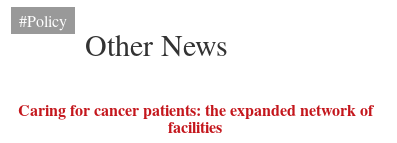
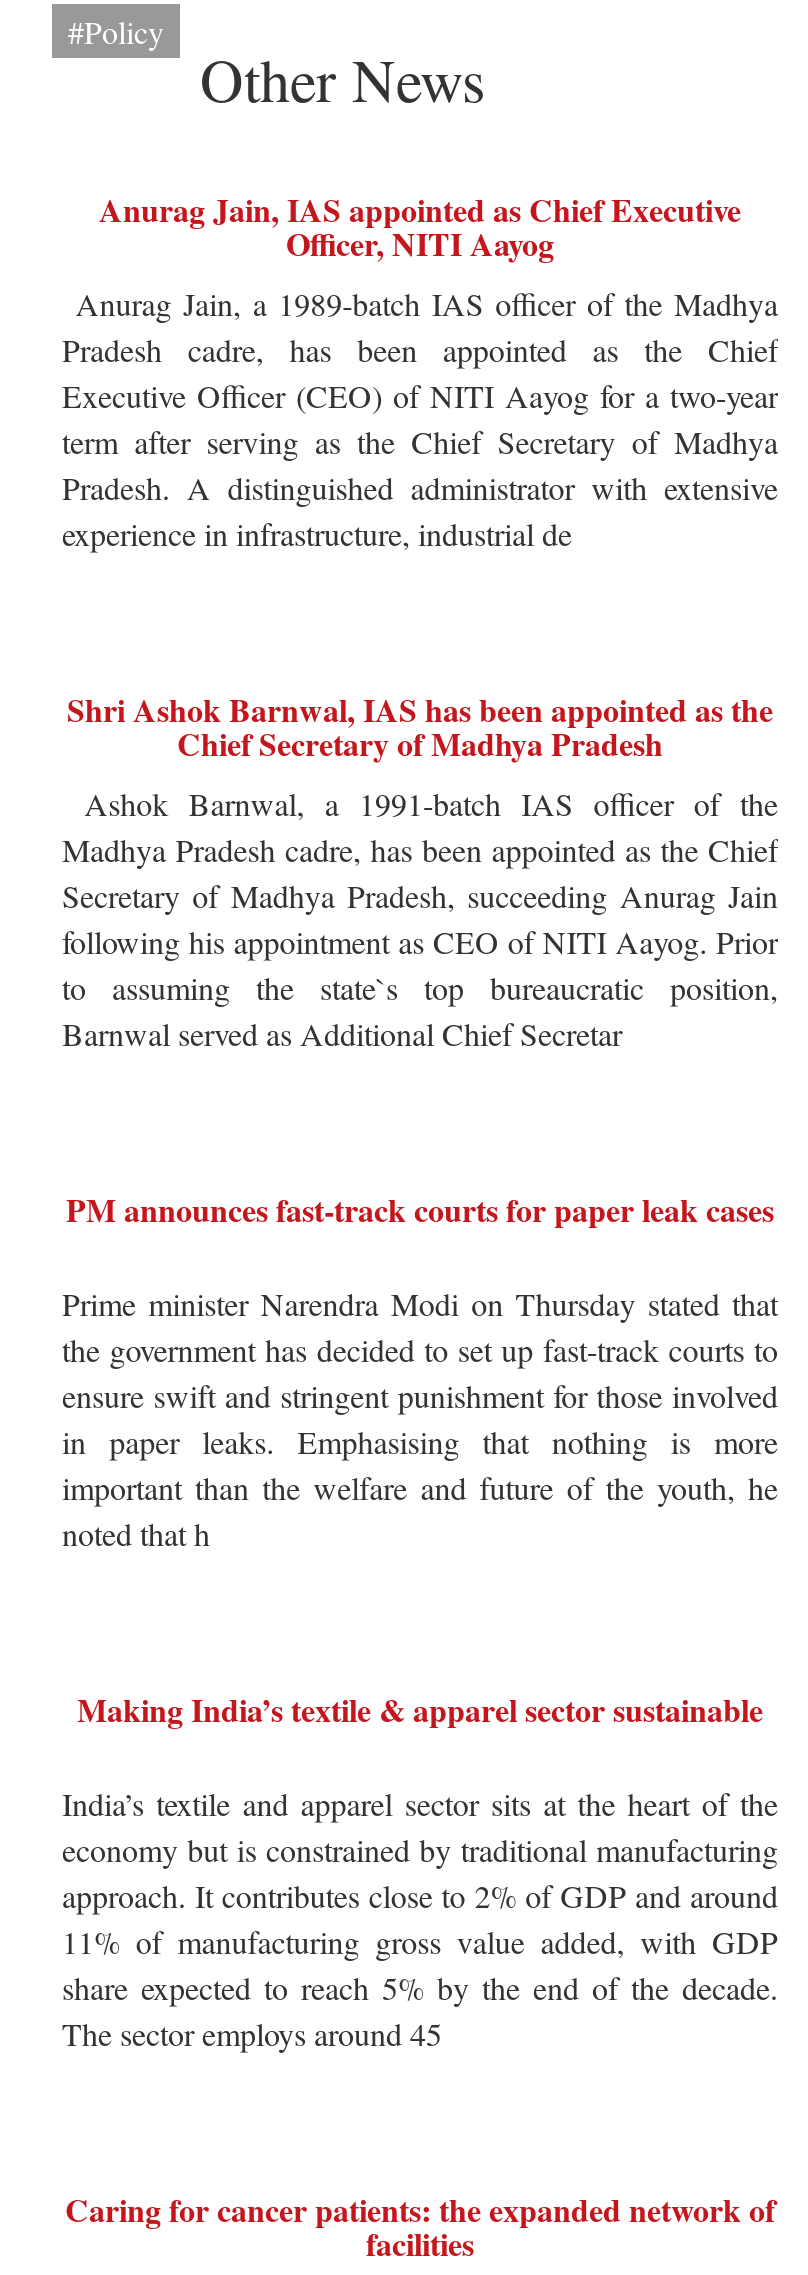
none -> [62,185,778,553] Anurag Jain, IAS appointed as Chief Executive | Officer, NITI Aayog | Anurag Jain, a 1989-batch IAS officer of the Madhya | Pradesh cadre, has been appointed as the Chief | Executive Officer (CEO) of NITI Aayog for a two-year | term after serving as the Chief Secretary of Madhya | Pradesh. A distinguished administrator with extensive | experience in infrastructure, industrial de
none -> [62,685,778,1053] Shri Ashok Barnwal, IAS has been appointed as the | Chief Secretary of Madhya Pradesh | Ashok Barnwal, a 1991-batch IAS officer of the | Madhya Pradesh cadre, has been appointed as the Chief | Secretary of Madhya Pradesh, succeeding Anurag Jain | following his appointment as CEO of NITI Aayog. Prior | to assuming the state`s top bureaucratic position, | Barnwal served as Additional Chief Secretar
none -> [62,1185,778,1553] PM announces fast-track courts for paper leak cases | Prime minister Narendra Modi on Thursday stated that | the government has decided to set up fast-track courts to | ensure swift and stringent punishment for those involved | in paper leaks. Emphasising that nothing is more | important than the welfare and future of the youth, he | noted that h
none -> [62,1685,778,2053] Making India’s textile & apparel sector sustainable | India’s textile and apparel sector sits at the heart of the | economy but is constrained by traditional manufacturing | approach. It contributes close to 2% of GDP and around | 11% of manufacturing gross value added, with GDP | share expected to reach 5% by the end of the decade. | The sector employs around 45

